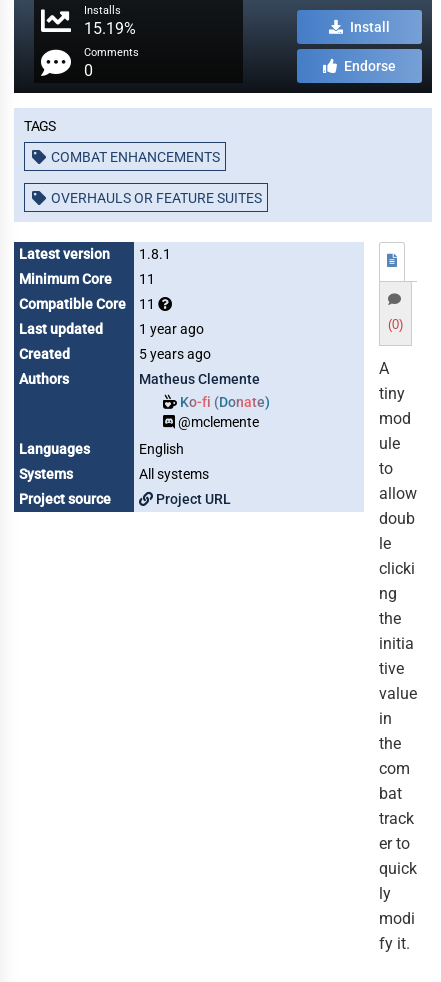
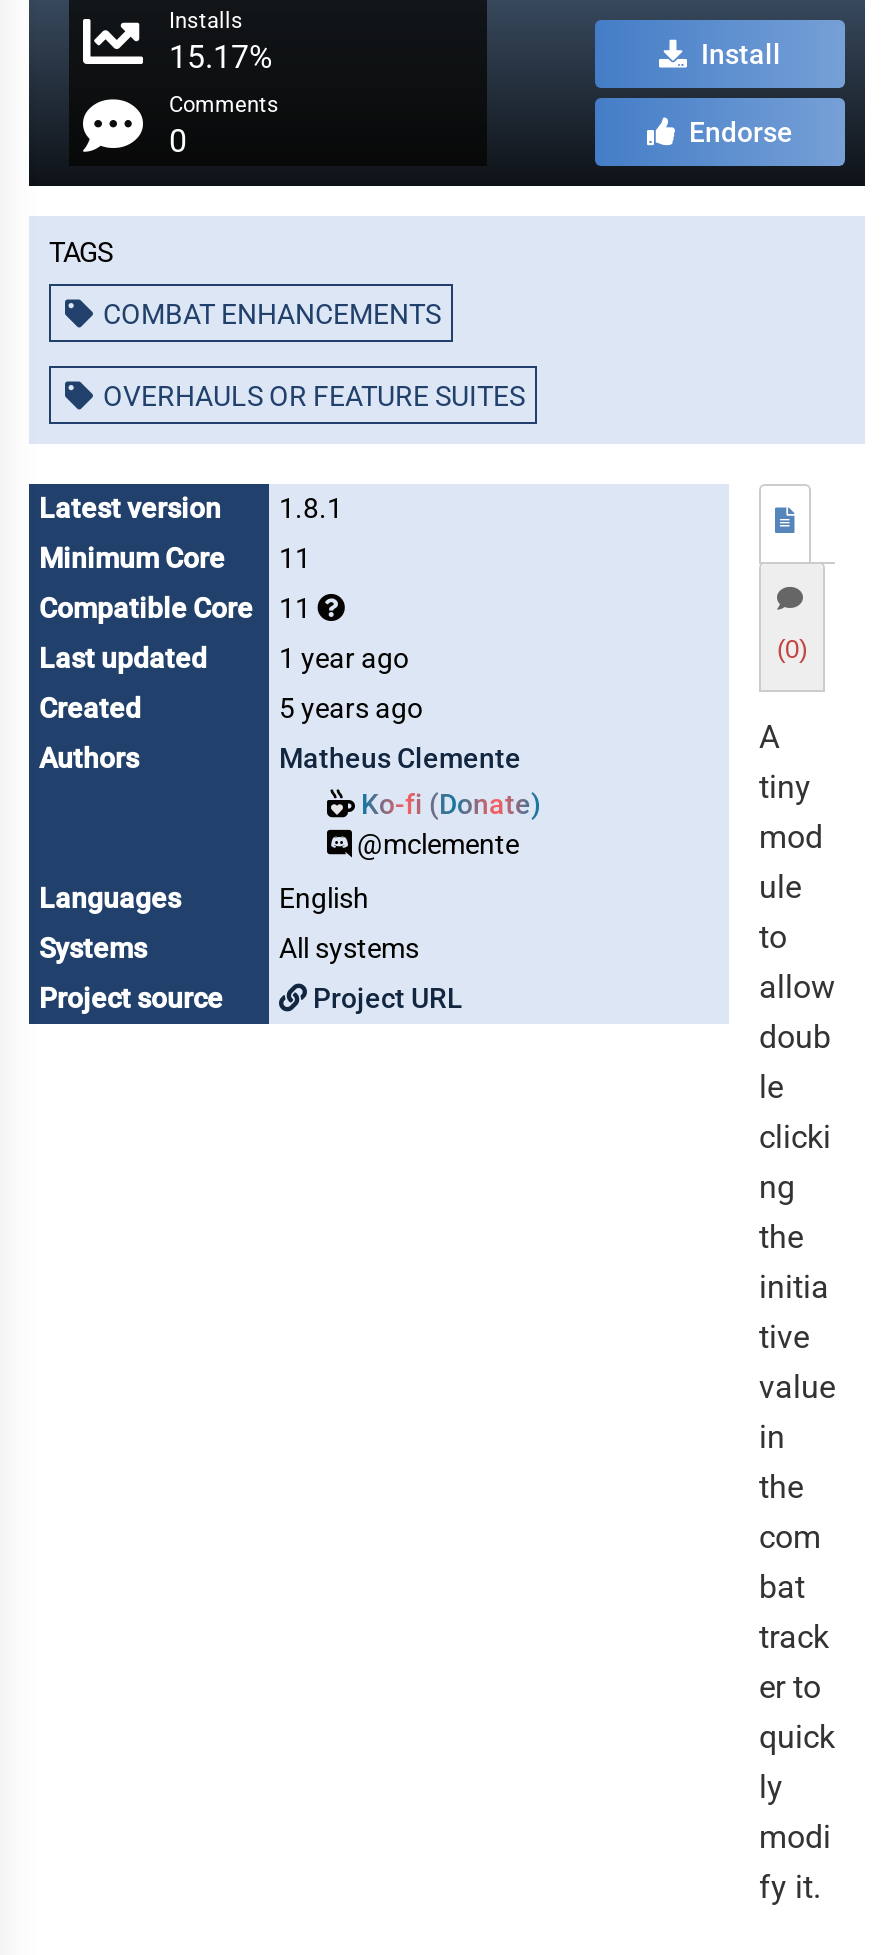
[84,19,136,38] 15.19% -> [169,38,273,76] 15.17%

